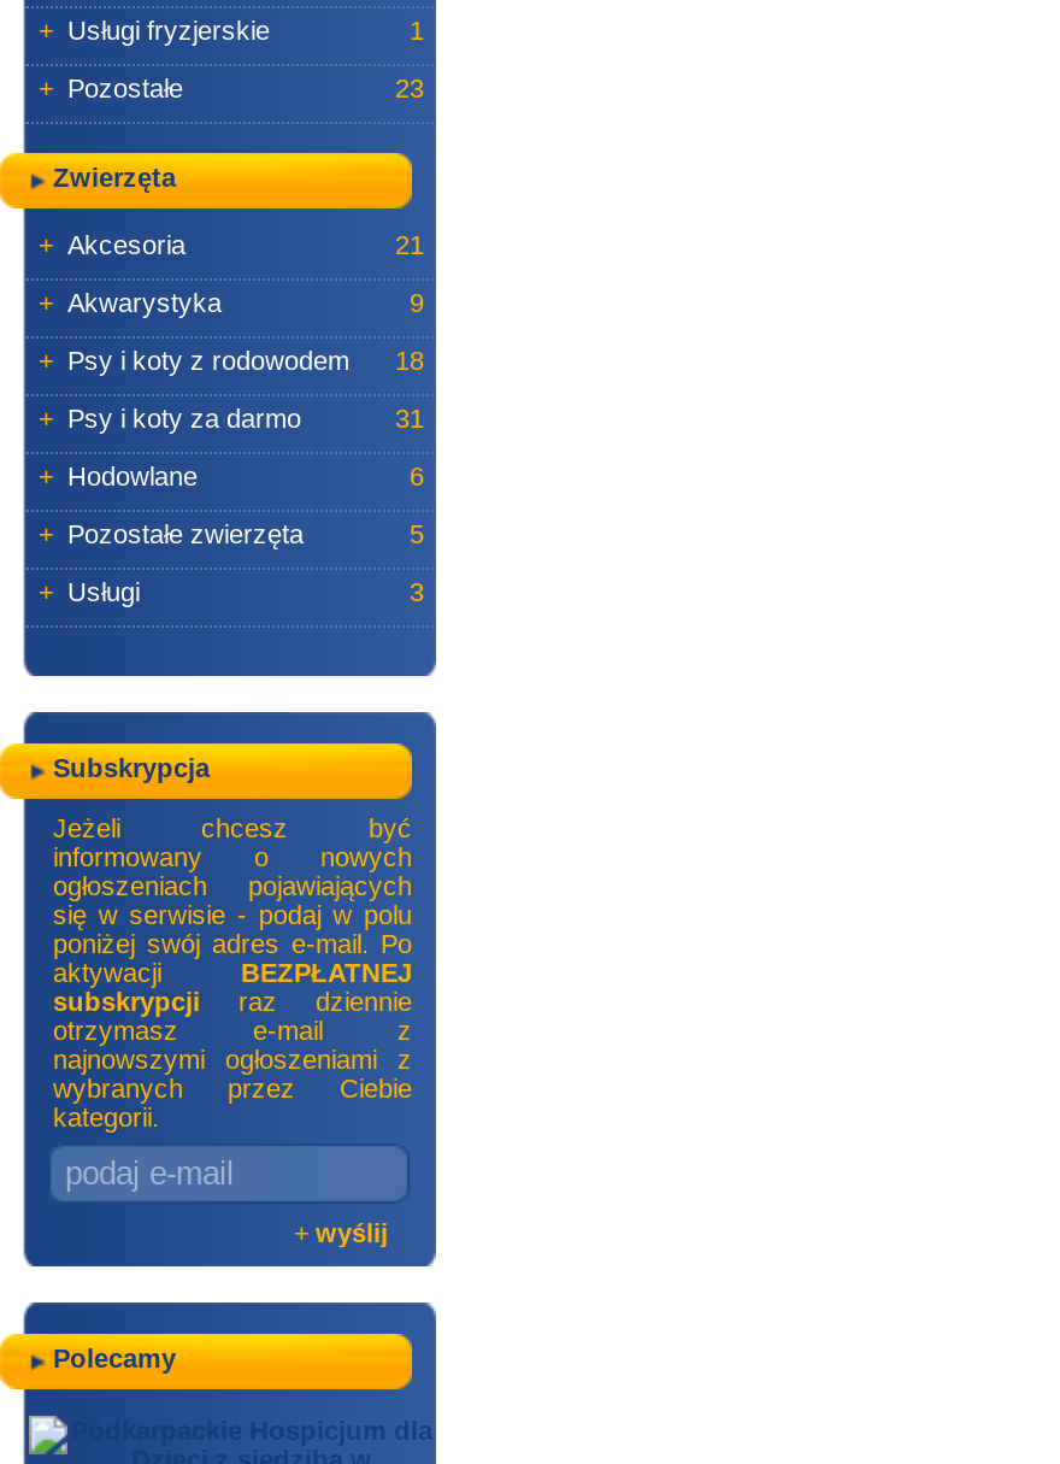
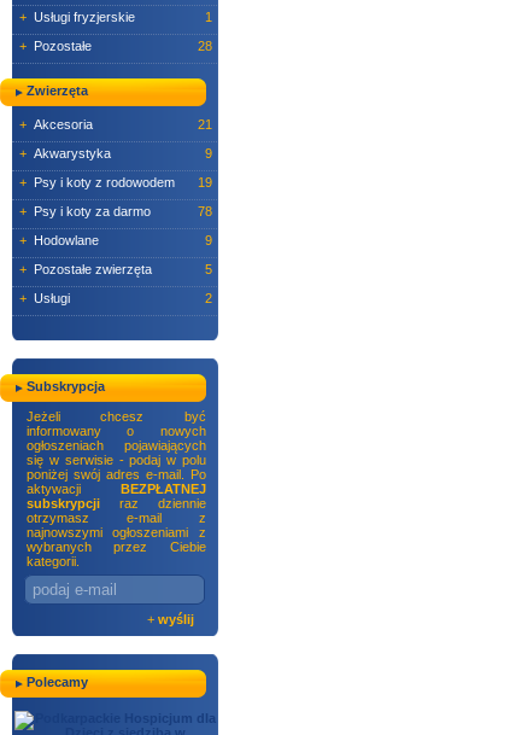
[395,74,424,102] 23 -> [198,39,212,53] 28
[39,346,424,375] + Psy i koty z rodowodem 18 -> [19,175,212,189] + Psy i koty z rodowodem 19
[395,404,424,433] 31 -> [198,204,212,218] 78
[410,461,424,490] 6 -> [205,233,212,247] 9
[410,577,424,606] 3 -> [205,291,212,305] 2

